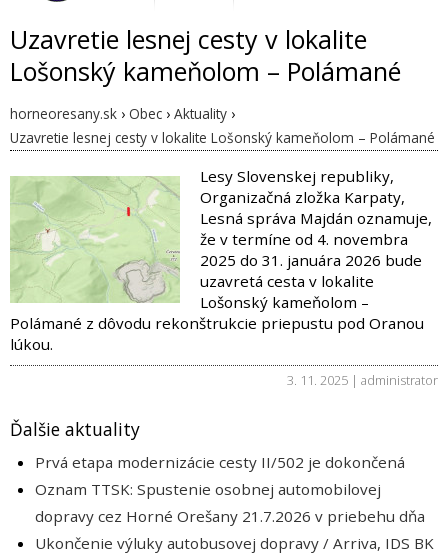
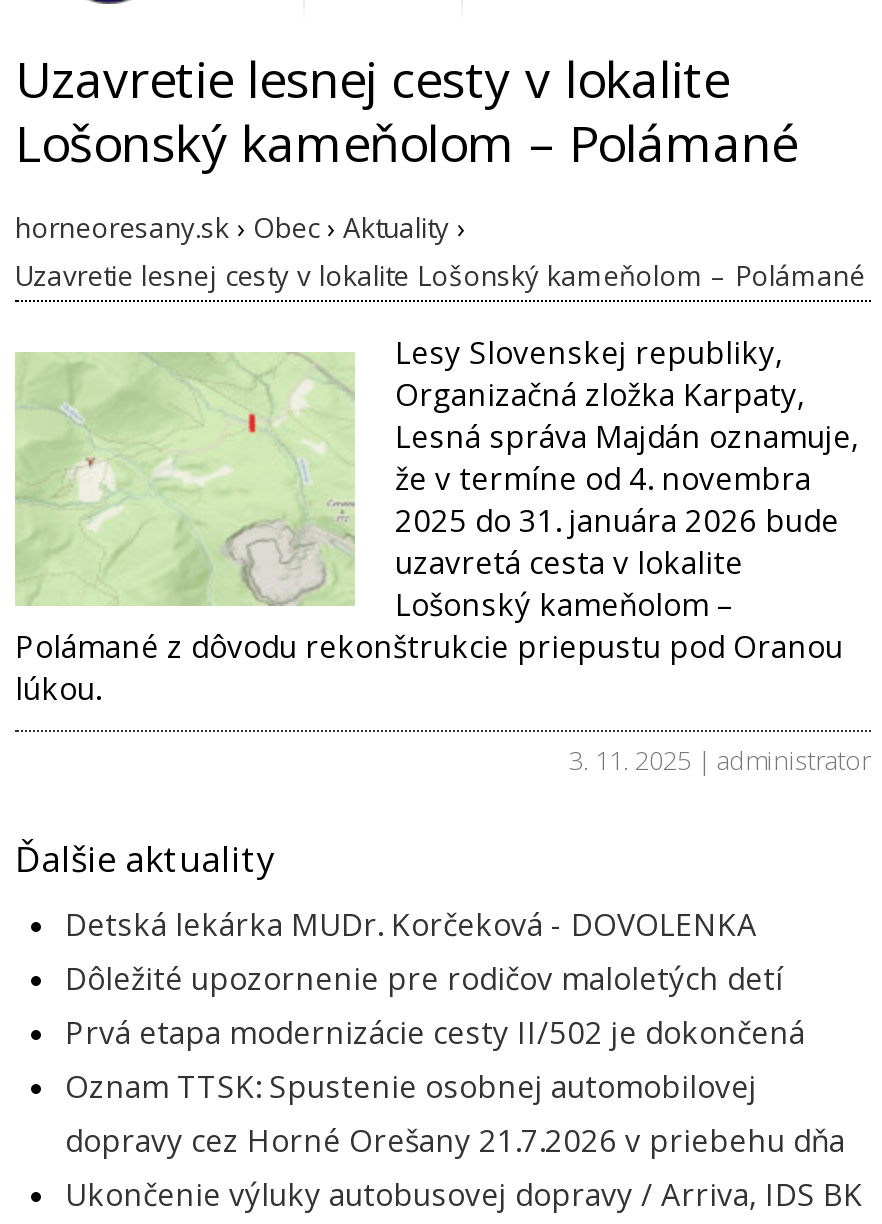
none -> [65,904,783,998] Detská lekárka MUDr. Korčeková - DOVOLENKA | Dôležité upozornenie pre rodičov maloletých detí

